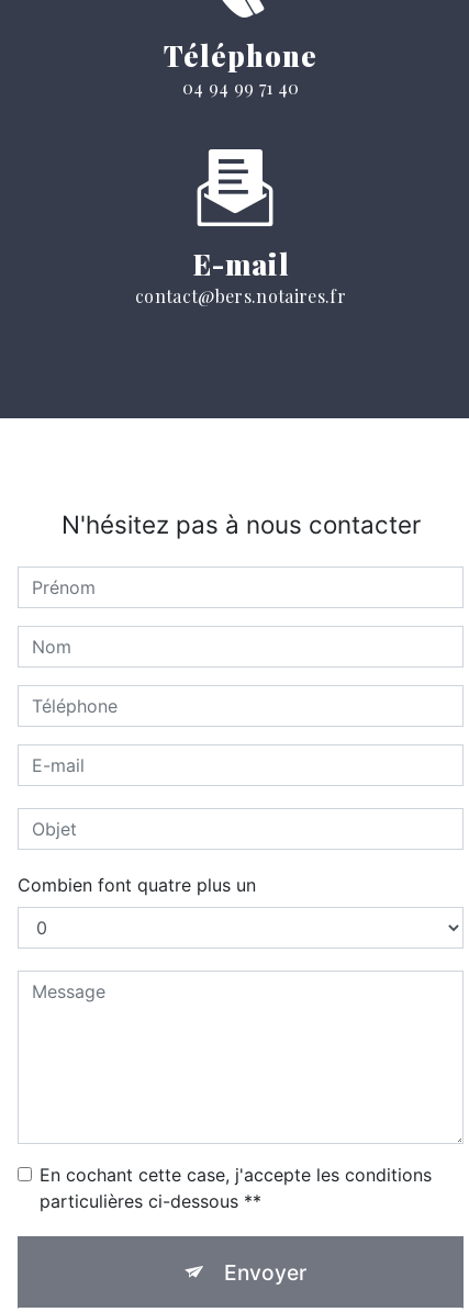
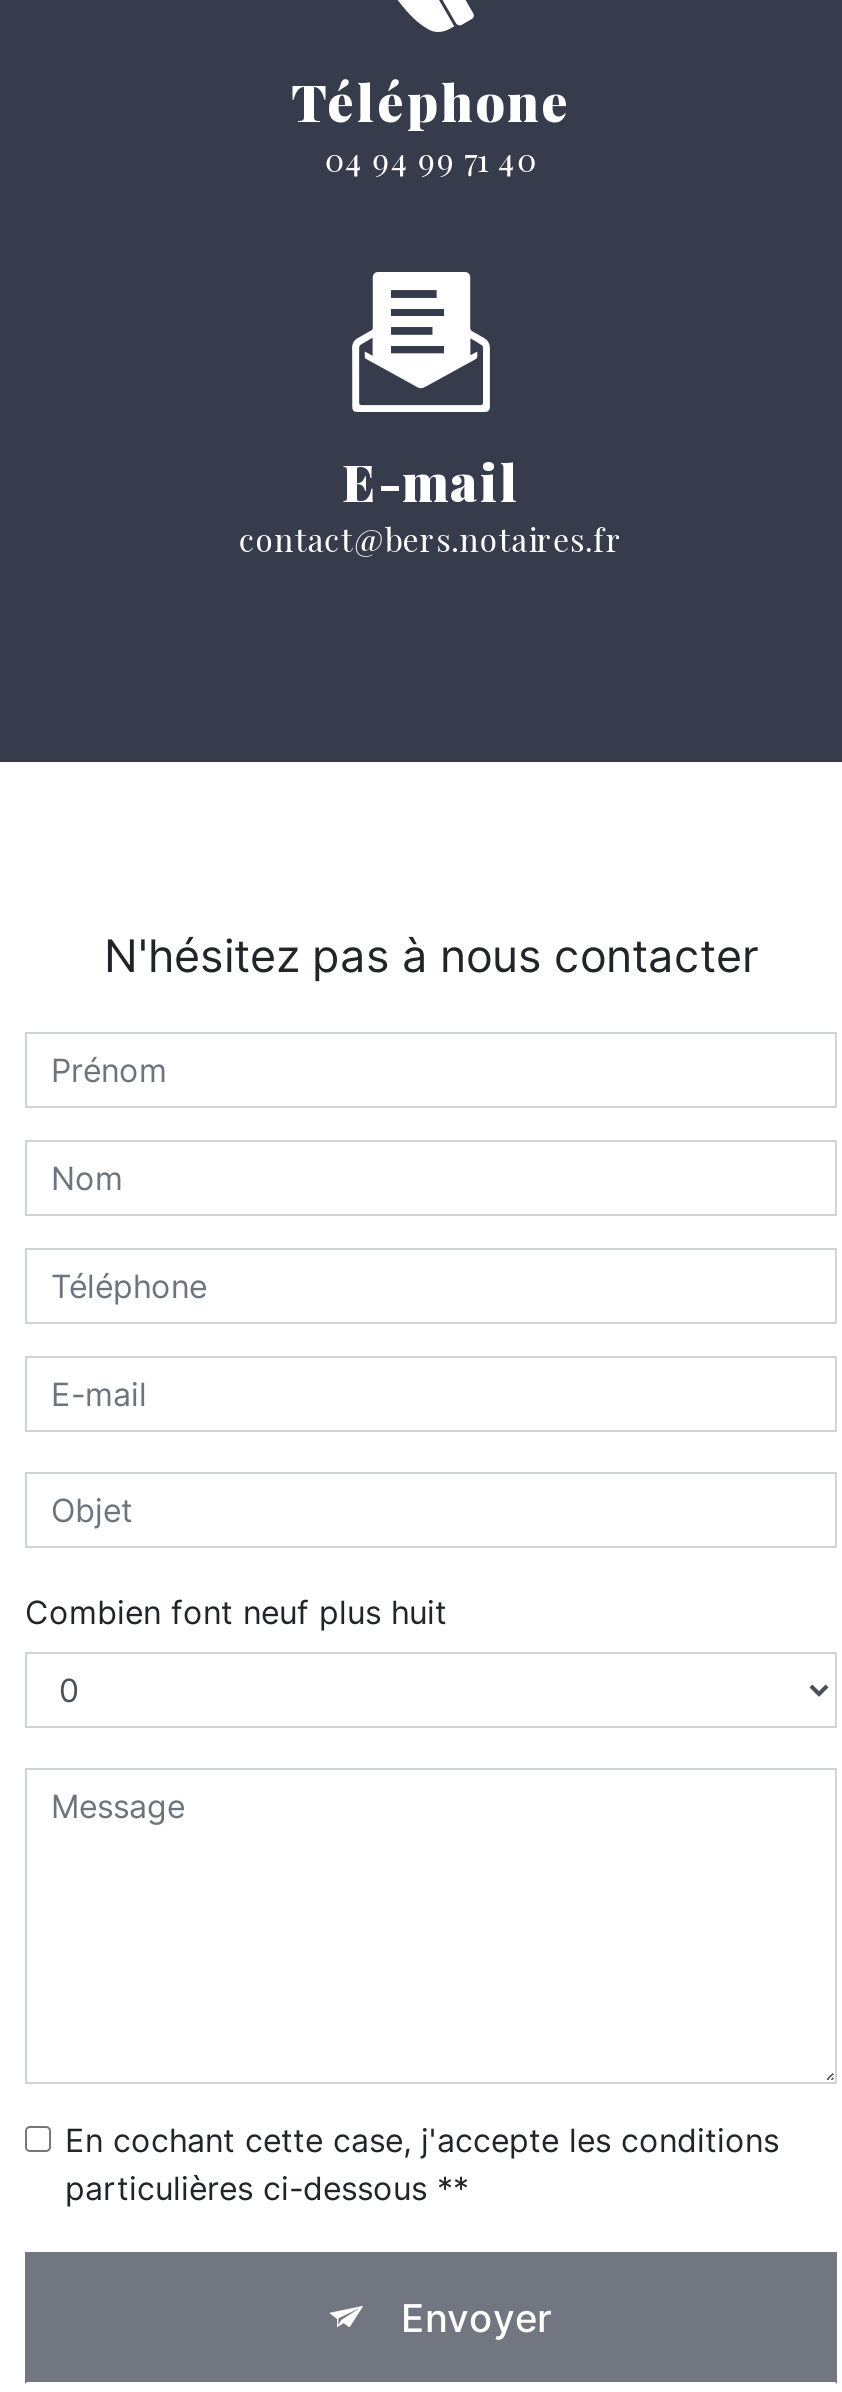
[18,874,256,896] Combien font quatre plus un -> [25,1592,447,1632] Combien font neuf plus huit

